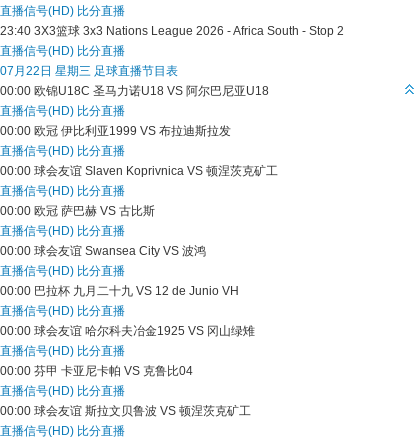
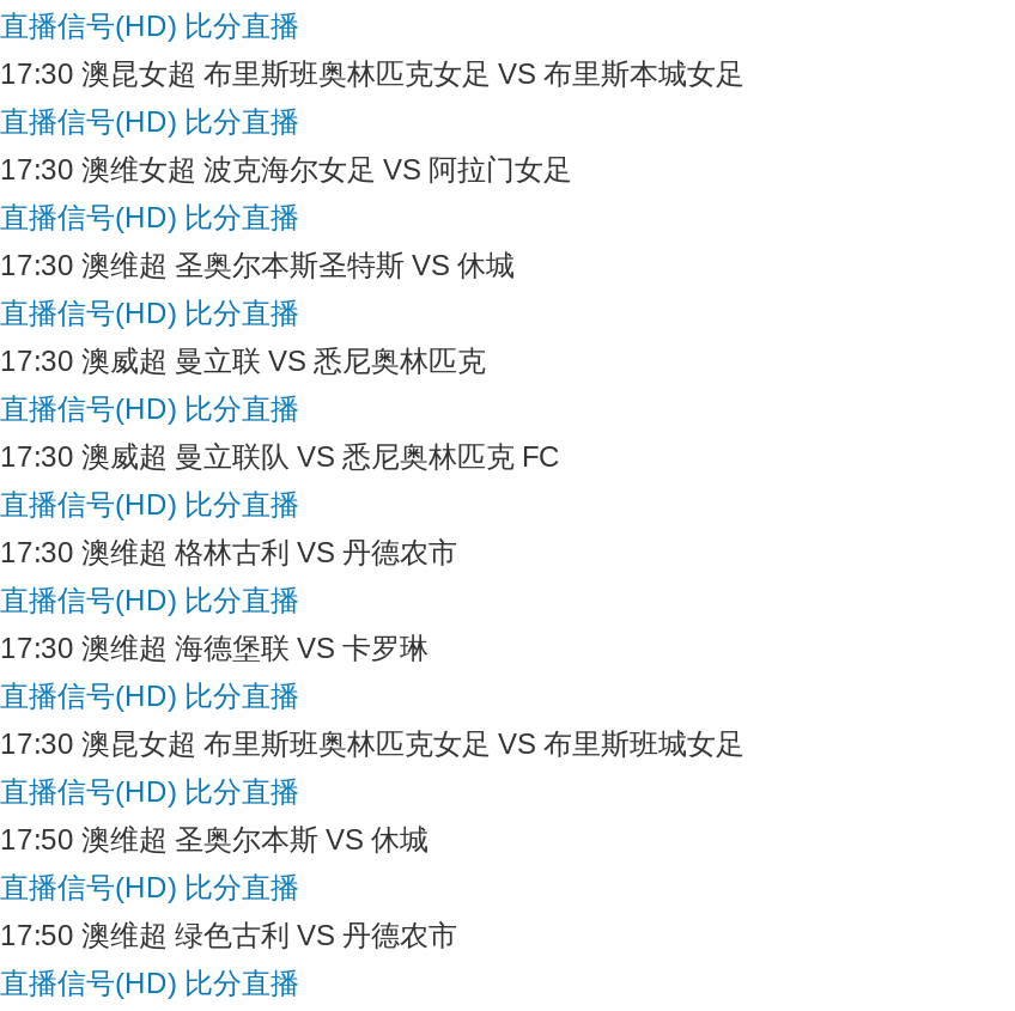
[0,24,344,38] 23:40 3X3篮球3x3 Nations League 2026 - Africa South - Stop 2 -> [0,57,744,91] 17:30 澳昆女超布里斯班奥林匹克女足 VS 布里斯本城女足
[0,64,269,98] 07月22日 星期三 足球直播节目表 | 00:00 欧锦U18C圣马力诺U18 VS 阿尔巴尼亚U18 -> [0,153,572,187] 17:30 澳维女超波克海尔女足 VS 阿拉门女足
[0,124,231,138] 00:00 欧冠伊比利亚1999 VS 布拉迪斯拉发 -> [0,249,515,282] 17:30 澳维超圣奥尔本斯圣特斯 VS 休城
[0,164,278,178] 00:00 球会友谊Slaven Koprivnica VS 顿涅茨克矿工 -> [0,345,486,378] 17:30 澳威超曼立联 VS 悉尼奥林匹克
[0,204,155,218] 00:00 欧冠萨巴赫 VS 古比斯 -> [0,440,560,474] 17:30 澳威超曼立联队 VS 悉尼奥林匹克 FC
[0,244,206,258] 00:00 球会友谊Swansea City VS 波鸿 -> [0,536,457,570] 17:30 澳维超格林古利 VS 丹德农市
[0,284,239,298] 00:00 巴拉杯九月二十九 VS 12 de Junio VH -> [0,632,429,665] 17:30 澳维超海德堡联 VS 卡罗琳
[0,324,255,338] 00:00 球会友谊哈尔科夫冶金1925 VS 冈山绿雉 -> [0,727,744,761] 17:30 澳昆女超布里斯班奥林匹克女足 VS 布里斯班城女足
[0,364,193,378] 00:00 芬甲卡亚尼卡帕 VS 克鲁比04 -> [0,823,429,857] 17:50 澳维超圣奥尔本斯 VS 休城
[0,404,251,418] 00:00 球会友谊斯拉文贝鲁波 VS 顿涅茨克矿工 -> [0,919,457,952] 17:50 澳维超绿色古利 VS 丹德农市

